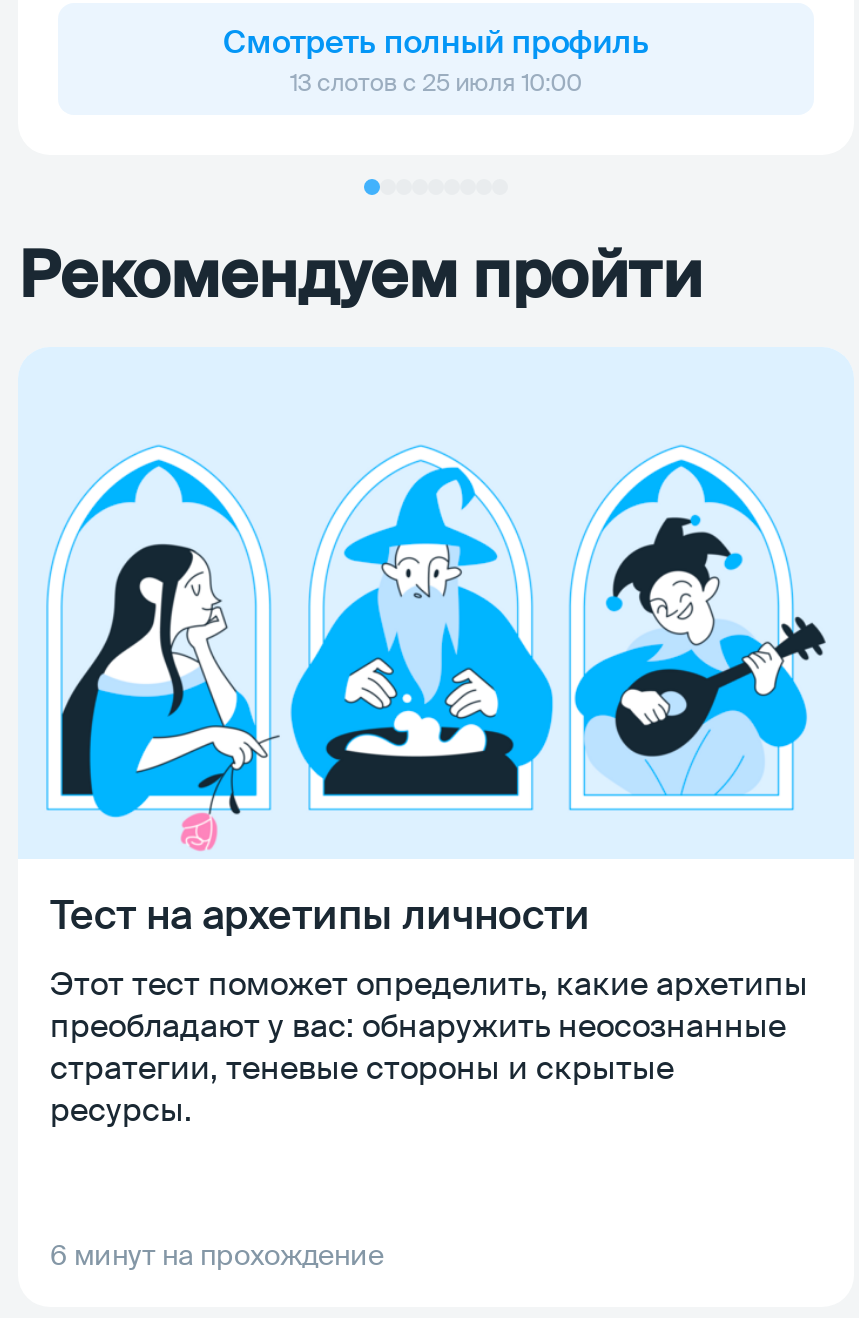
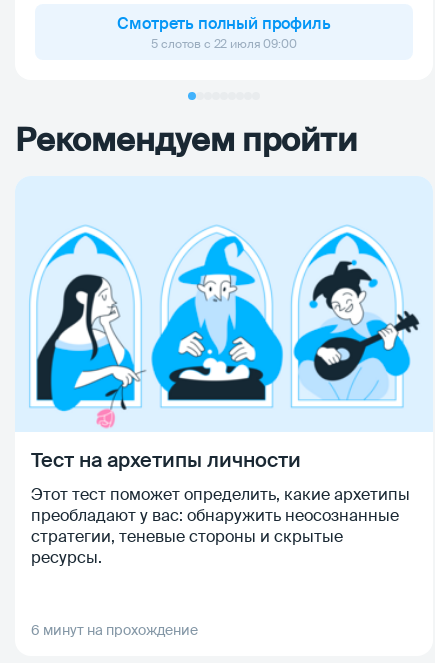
[290,67,582,99] 13 слотов с 25 июля 10:00 -> [151,36,297,52] 5 слотов с 22 июля 09:00

